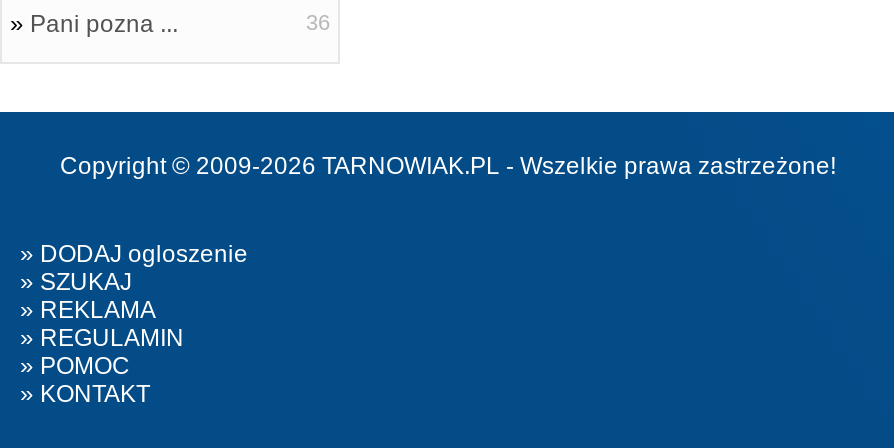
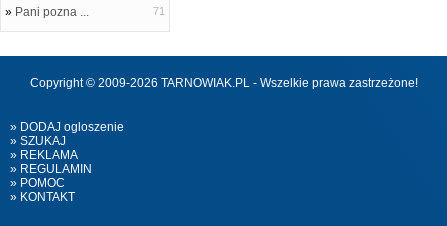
[306,10,330,34] 36 -> [153,5,165,17] 71

